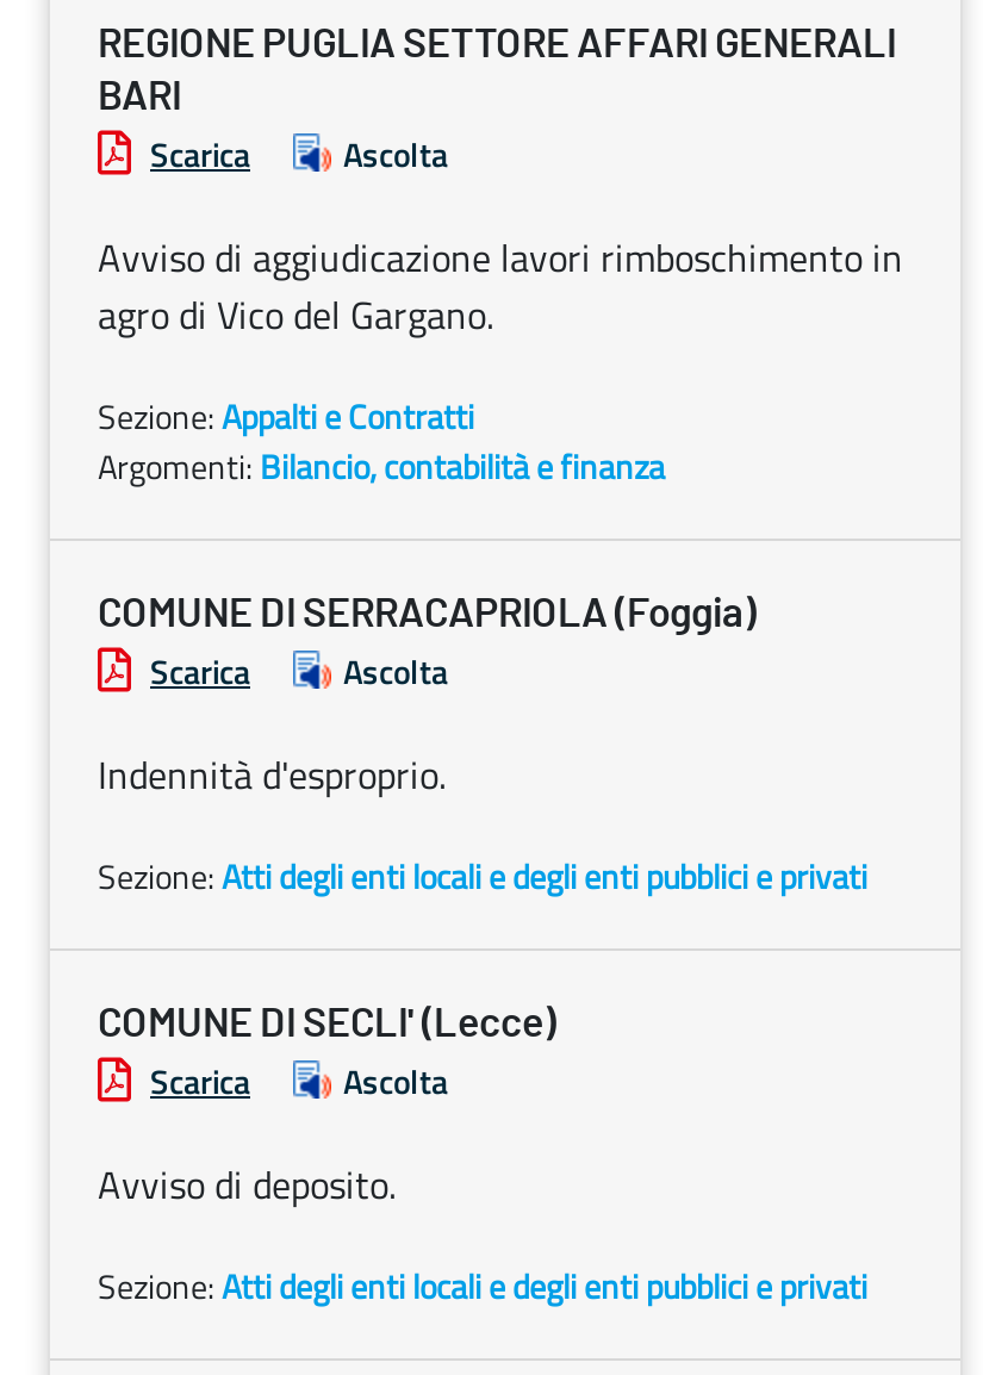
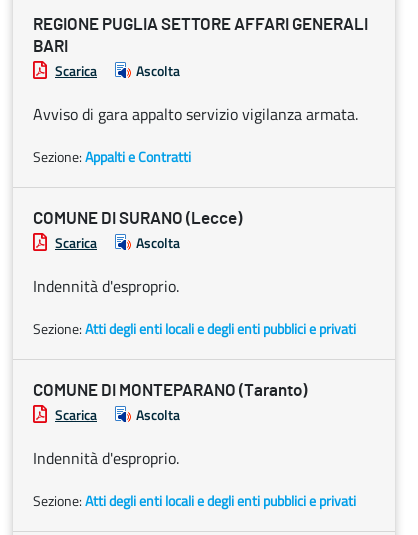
[98,229,903,343] Avviso di aggiudicazione lavori rimboschimento in | agro di Vico del Gargano. -> [33,102,358,126] Avviso di gara appalto servizio vigilanza armata.
[98,441,755,634] Argomenti: Bilancio, contabilità e finanza | COMUNE DI SERRACAPRIOLA (Foggia) -> [33,210,242,227] COMUNE DI SURANO (Lecce)
[98,1003,555,1044] COMUNE DI SECLI' (Lecce) -> [33,382,307,399] COMUNE DI MONTEPARANO (Taranto)
[98,1156,396,1213] Avviso di deposito. -> [33,446,179,470] Indennità d'esproprio.

